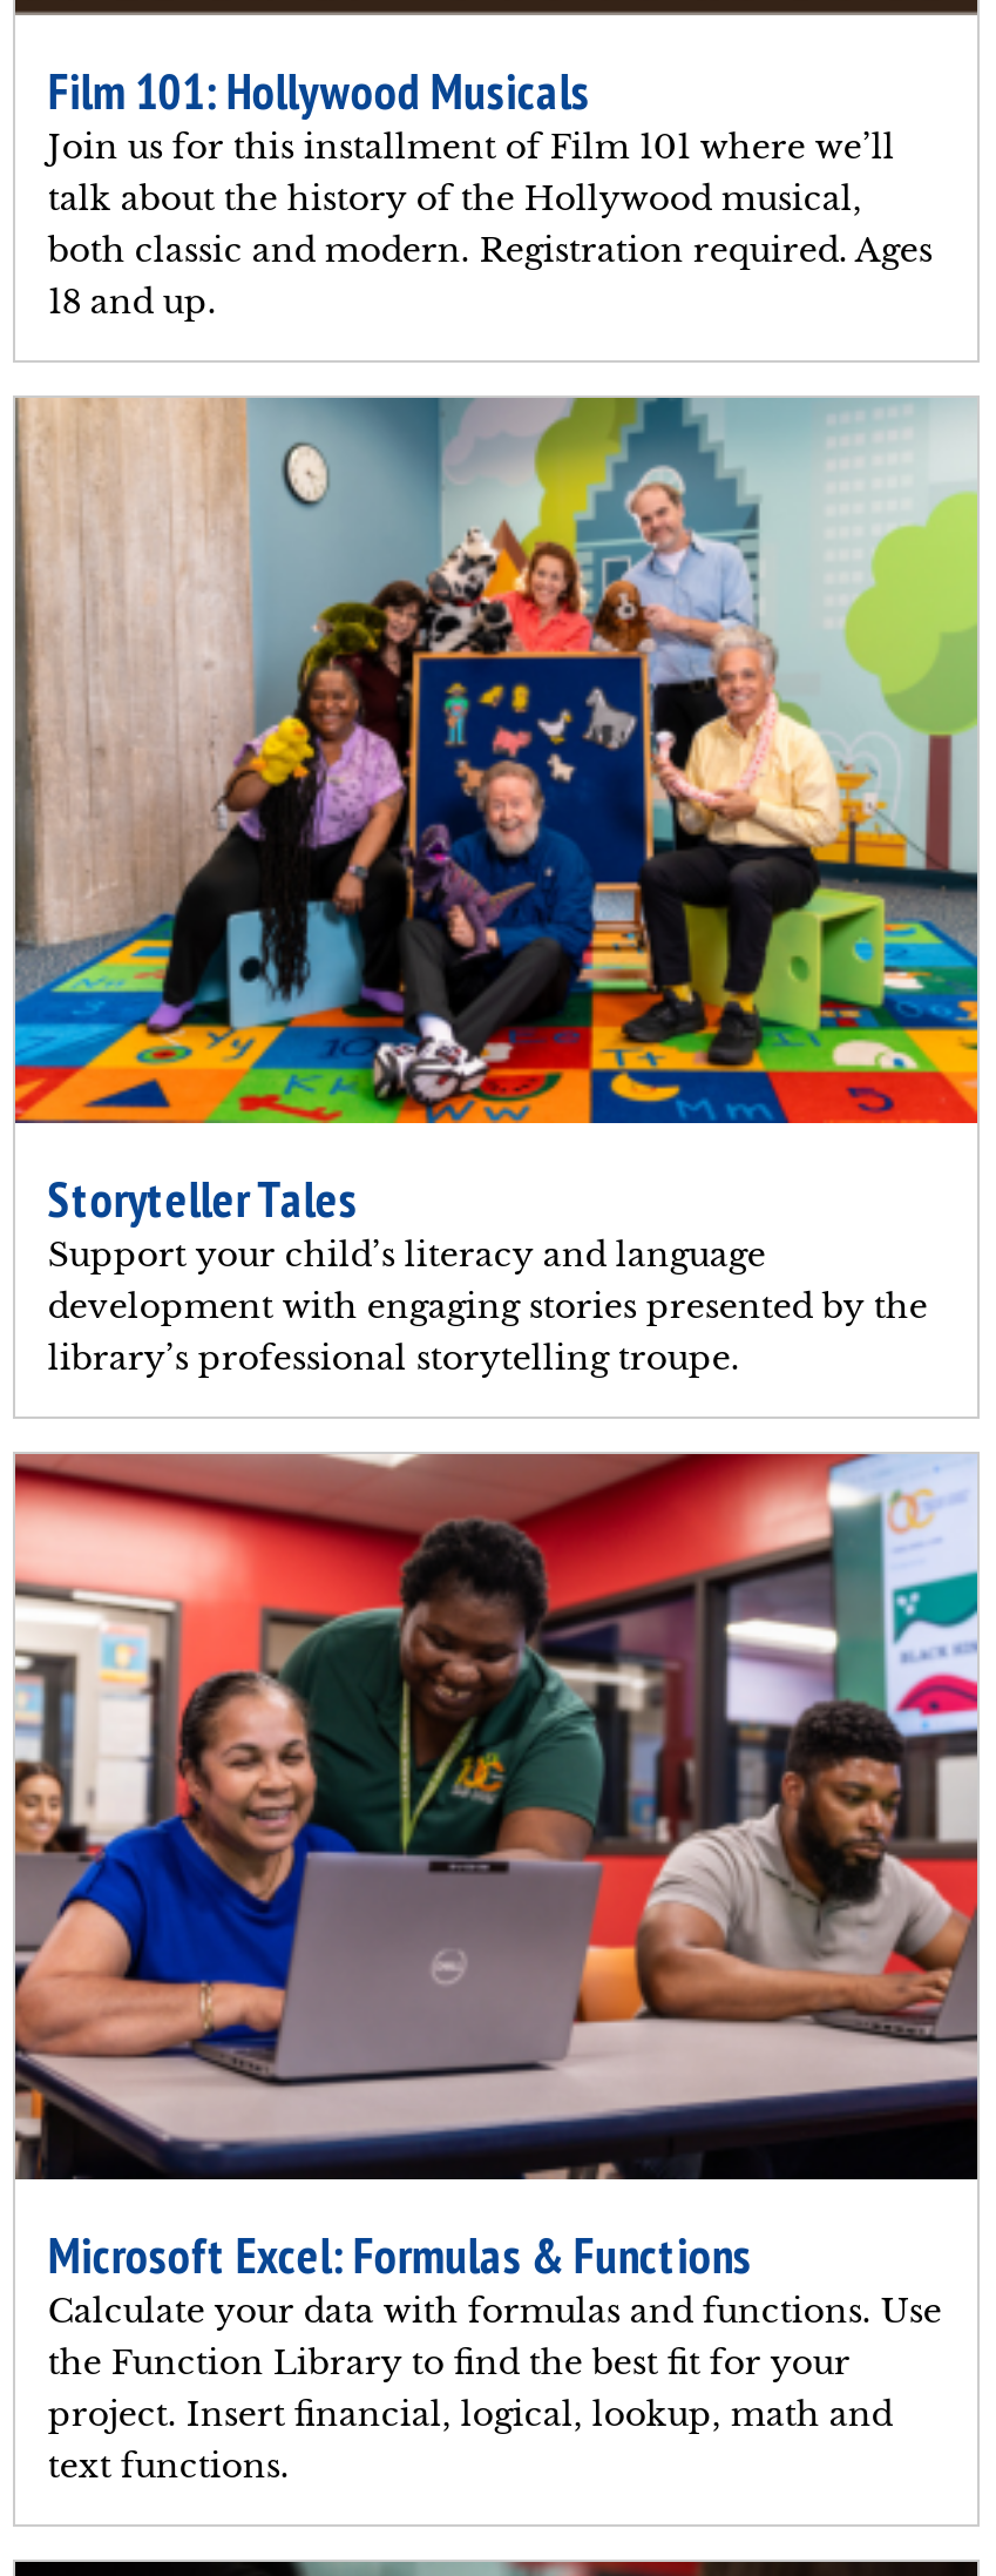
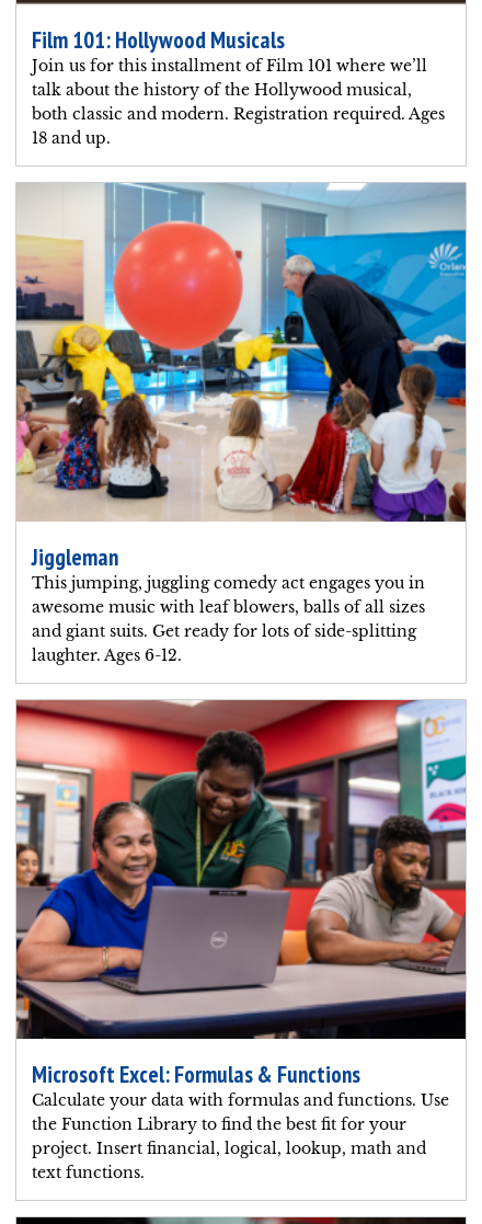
[13,395,980,1379] [image] | Storyteller Tales | Support your child’s literacy and language | development with engaging stories presented by the | library’s professional storytelling troupe. -> [15,183,467,665] [image] | Jiggleman | This jumping, juggling comedy act engages you in | awesome music with leaf blowers, balls of all sizes | and giant suits. Get ready for lots of side-splitting | laughter. Ages 6-12.

